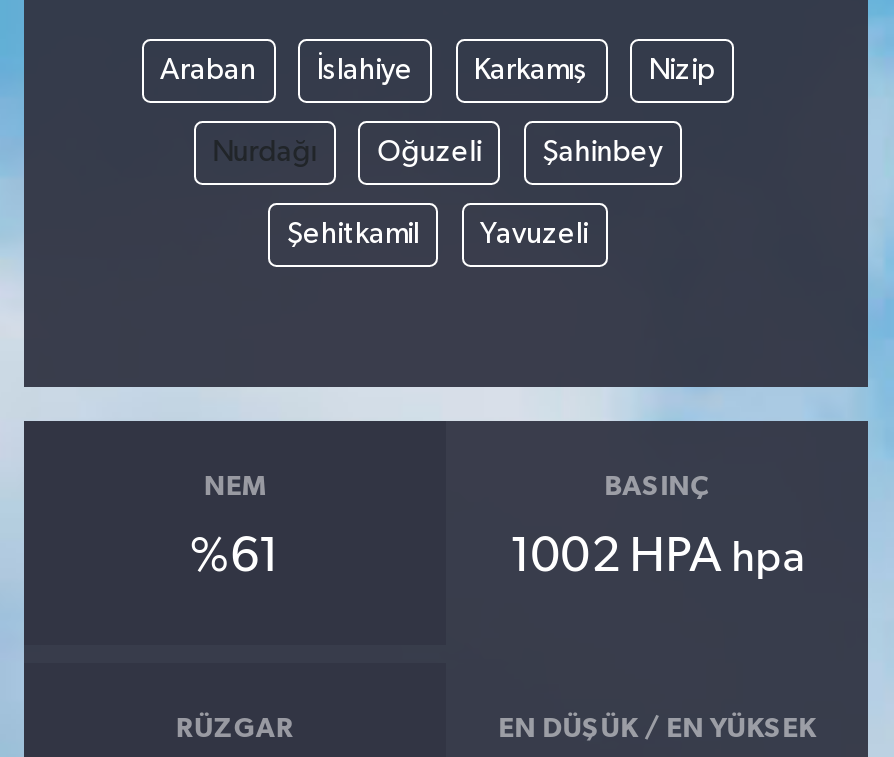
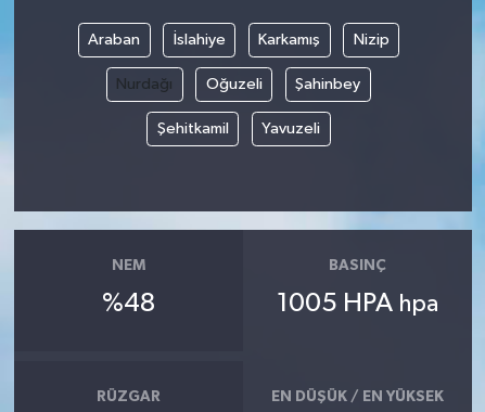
[190,532,280,580] %61 -> [102,290,155,316] %48
[509,532,805,580] 1002 HPA hpa -> [277,290,438,316] 1005 HPA hpa

